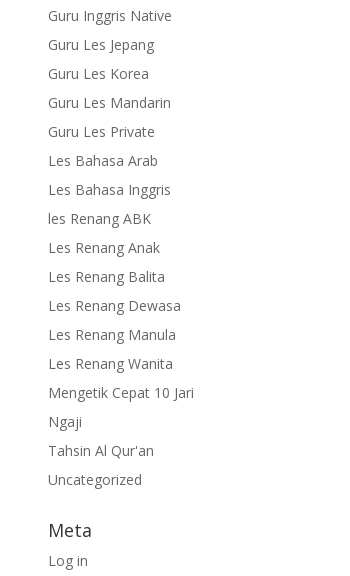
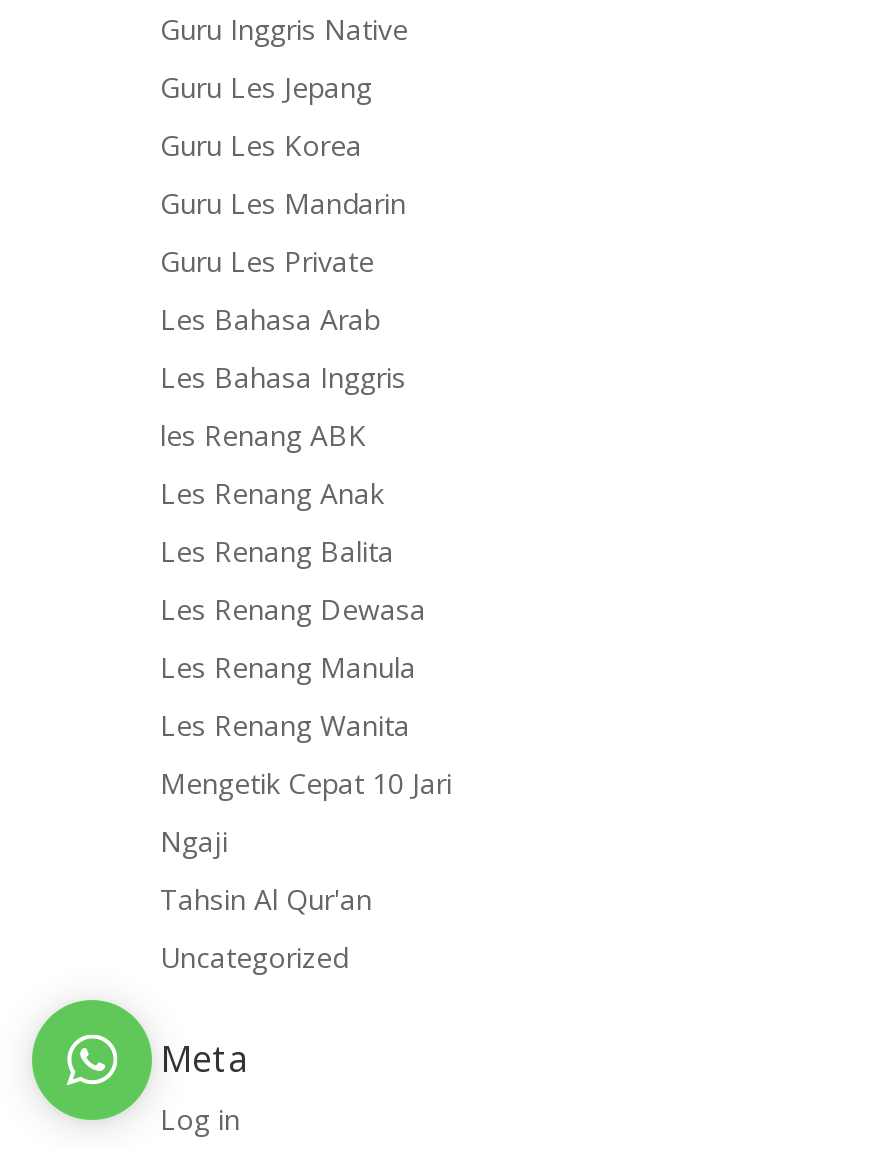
none -> [28,996,154,1126] [image]

